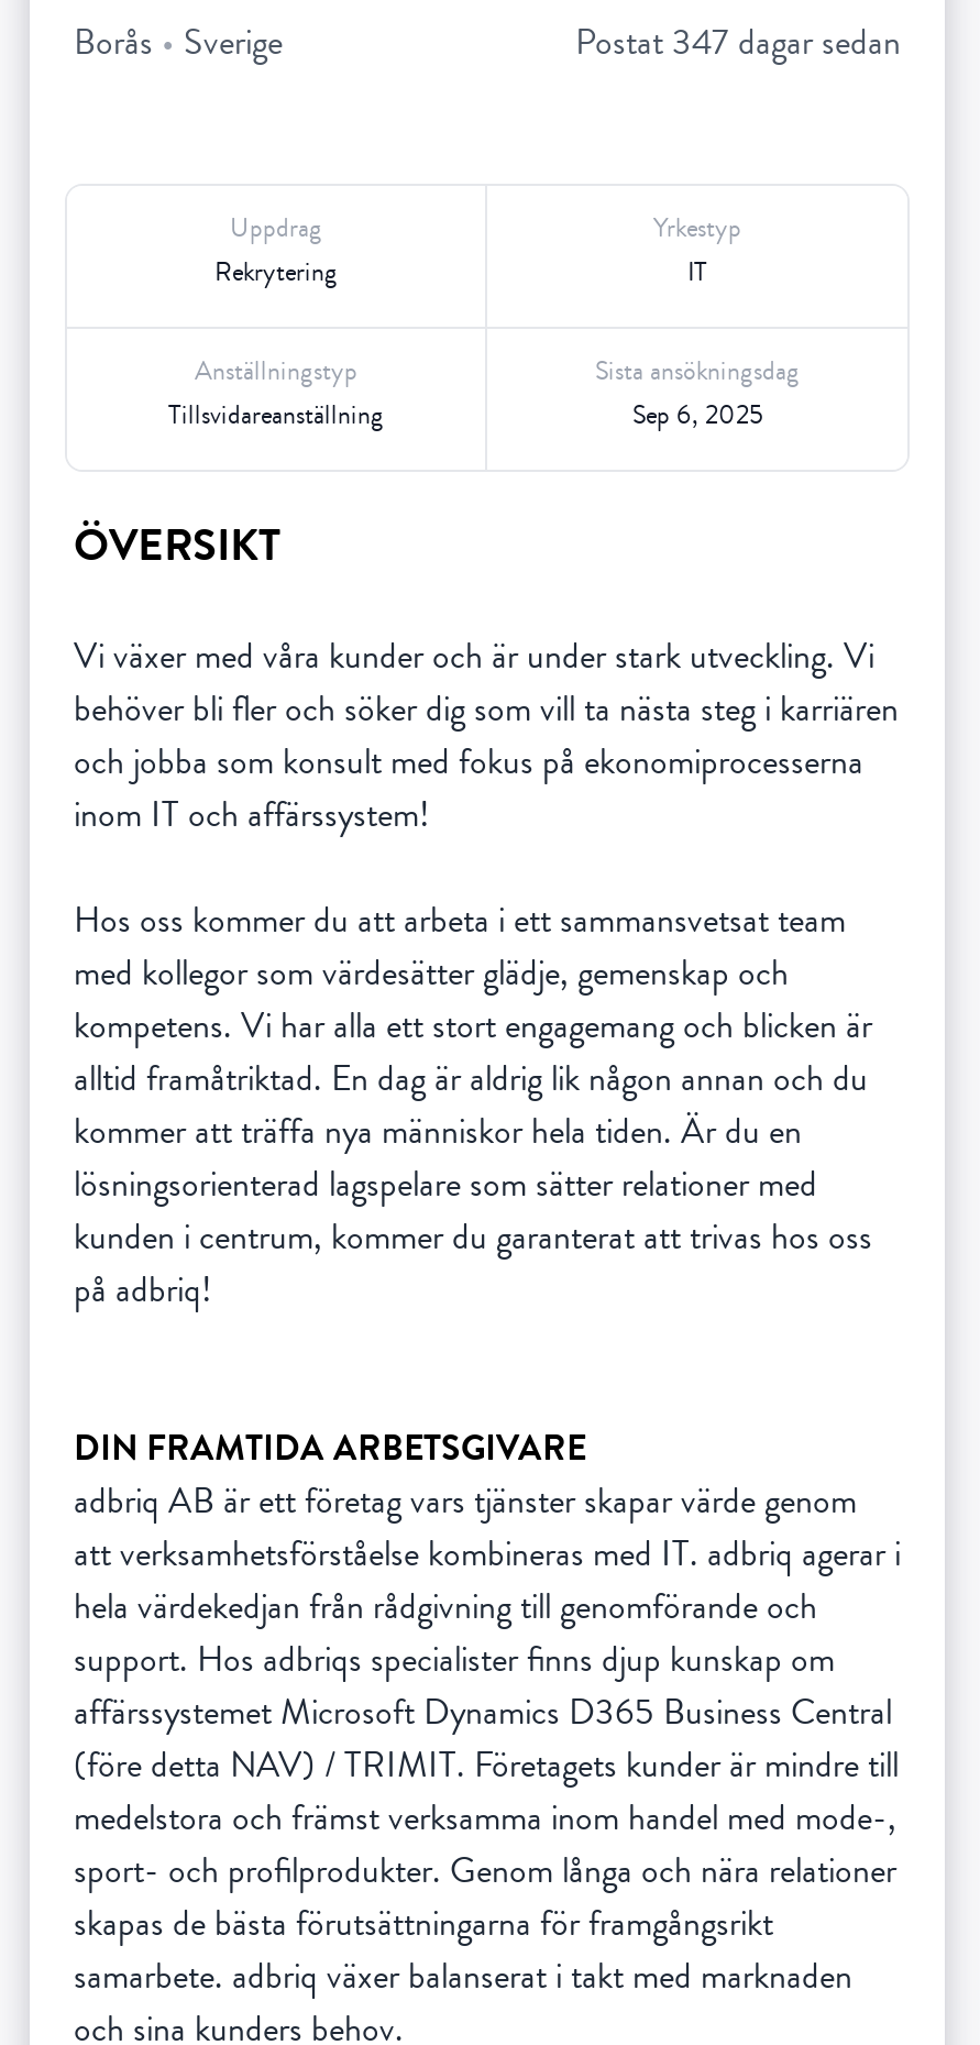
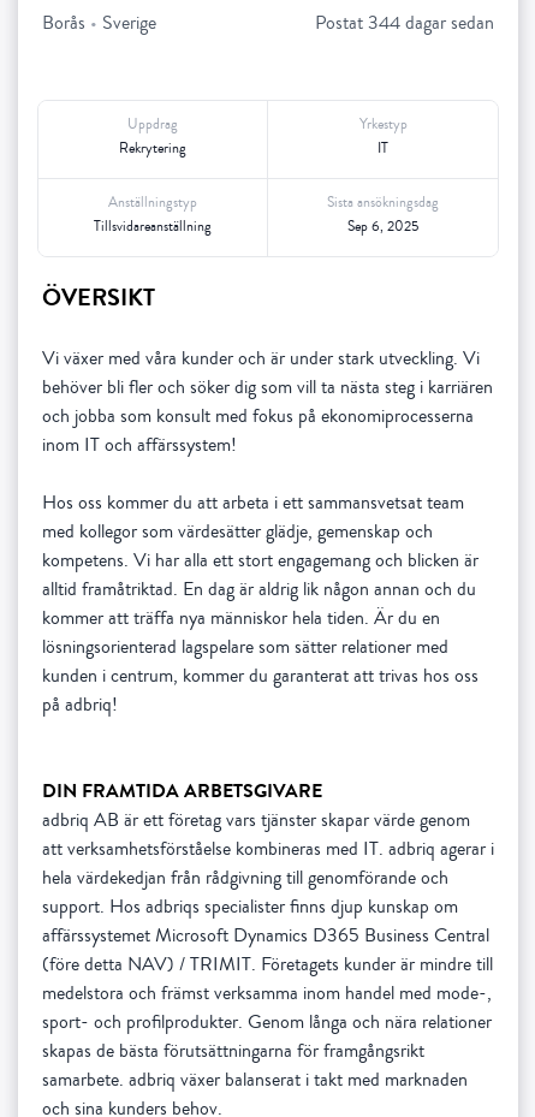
[575,19,901,68] Postat 347 dagar sedan -> [315,10,494,36] Postat 344 dagar sedan

